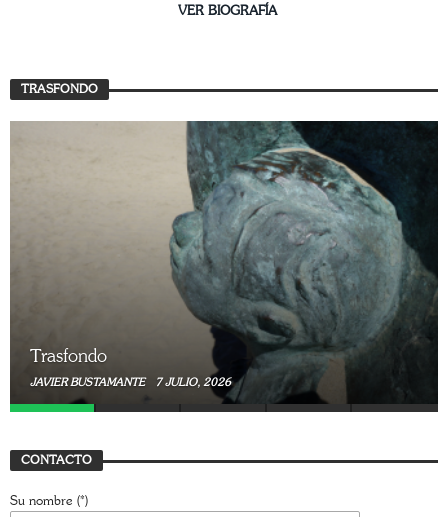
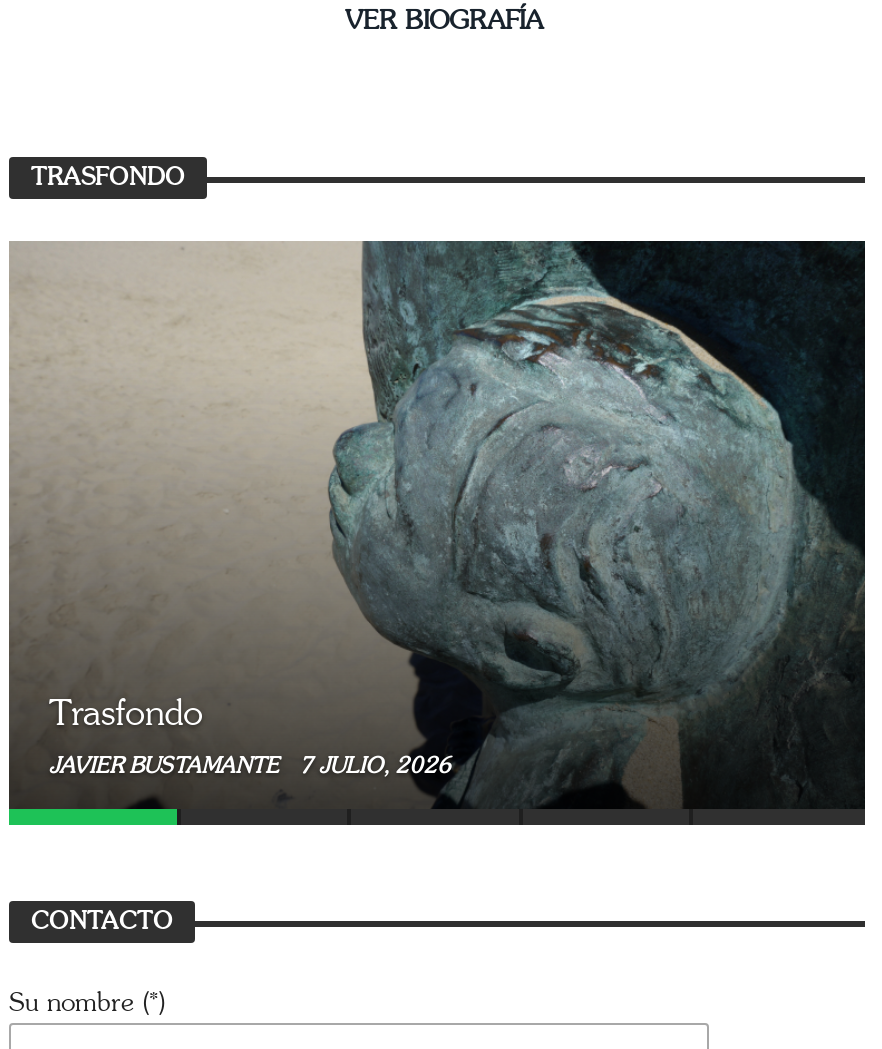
[30,377,231,388] JAVIER BUSTAMANTE 7 JULIO, 2026 -> [49,753,453,775] JAVIER BUSTAMANTE 7 JUNIO, 2026

